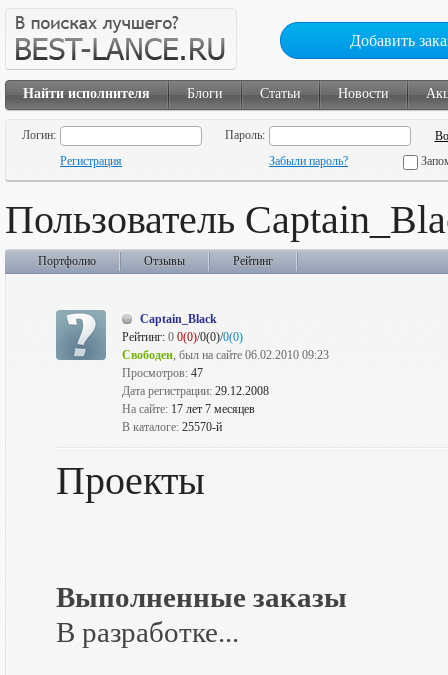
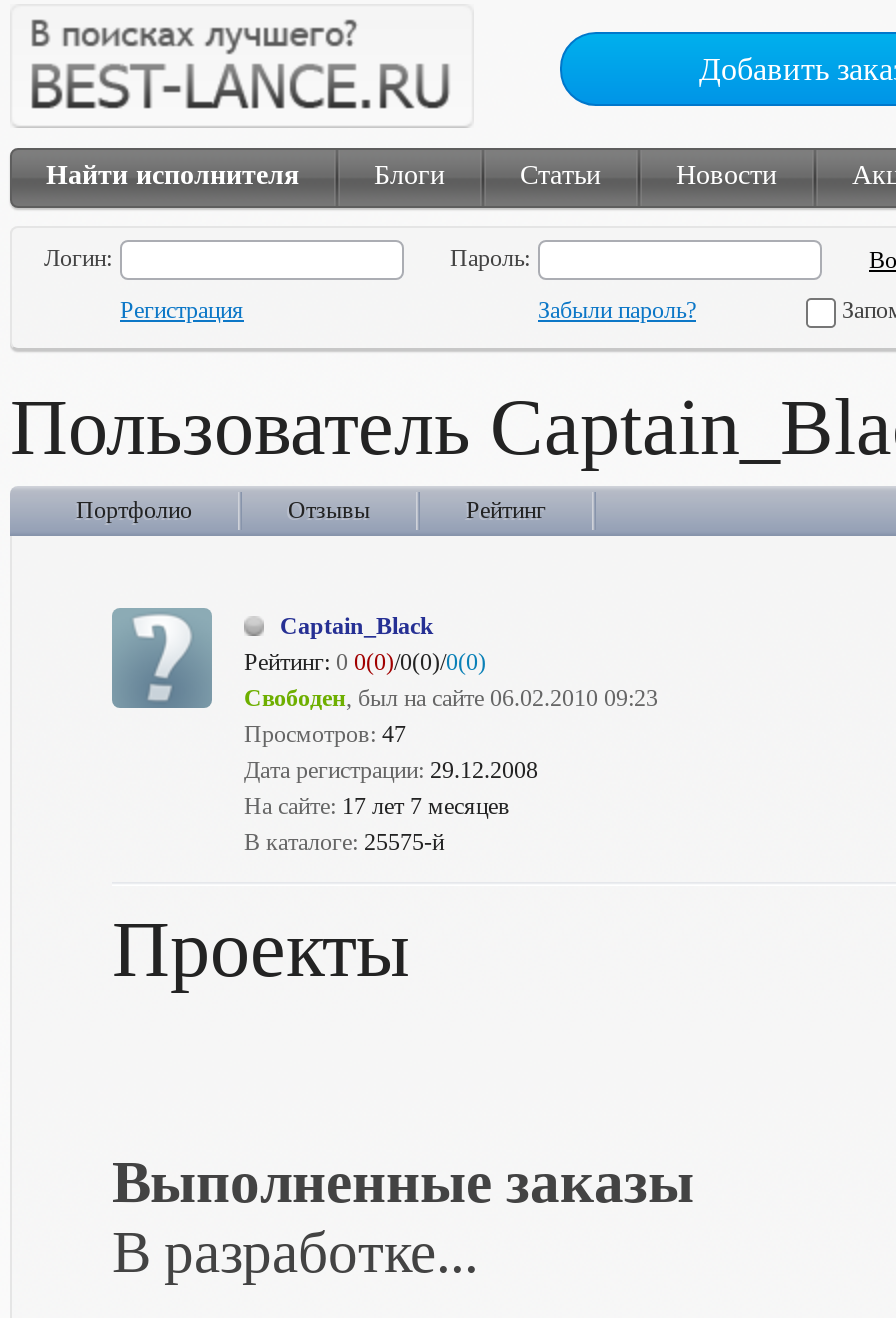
[122,420,222,434] В каталоге: 25570-й -> [244,828,444,856] В каталоге: 25575-й

